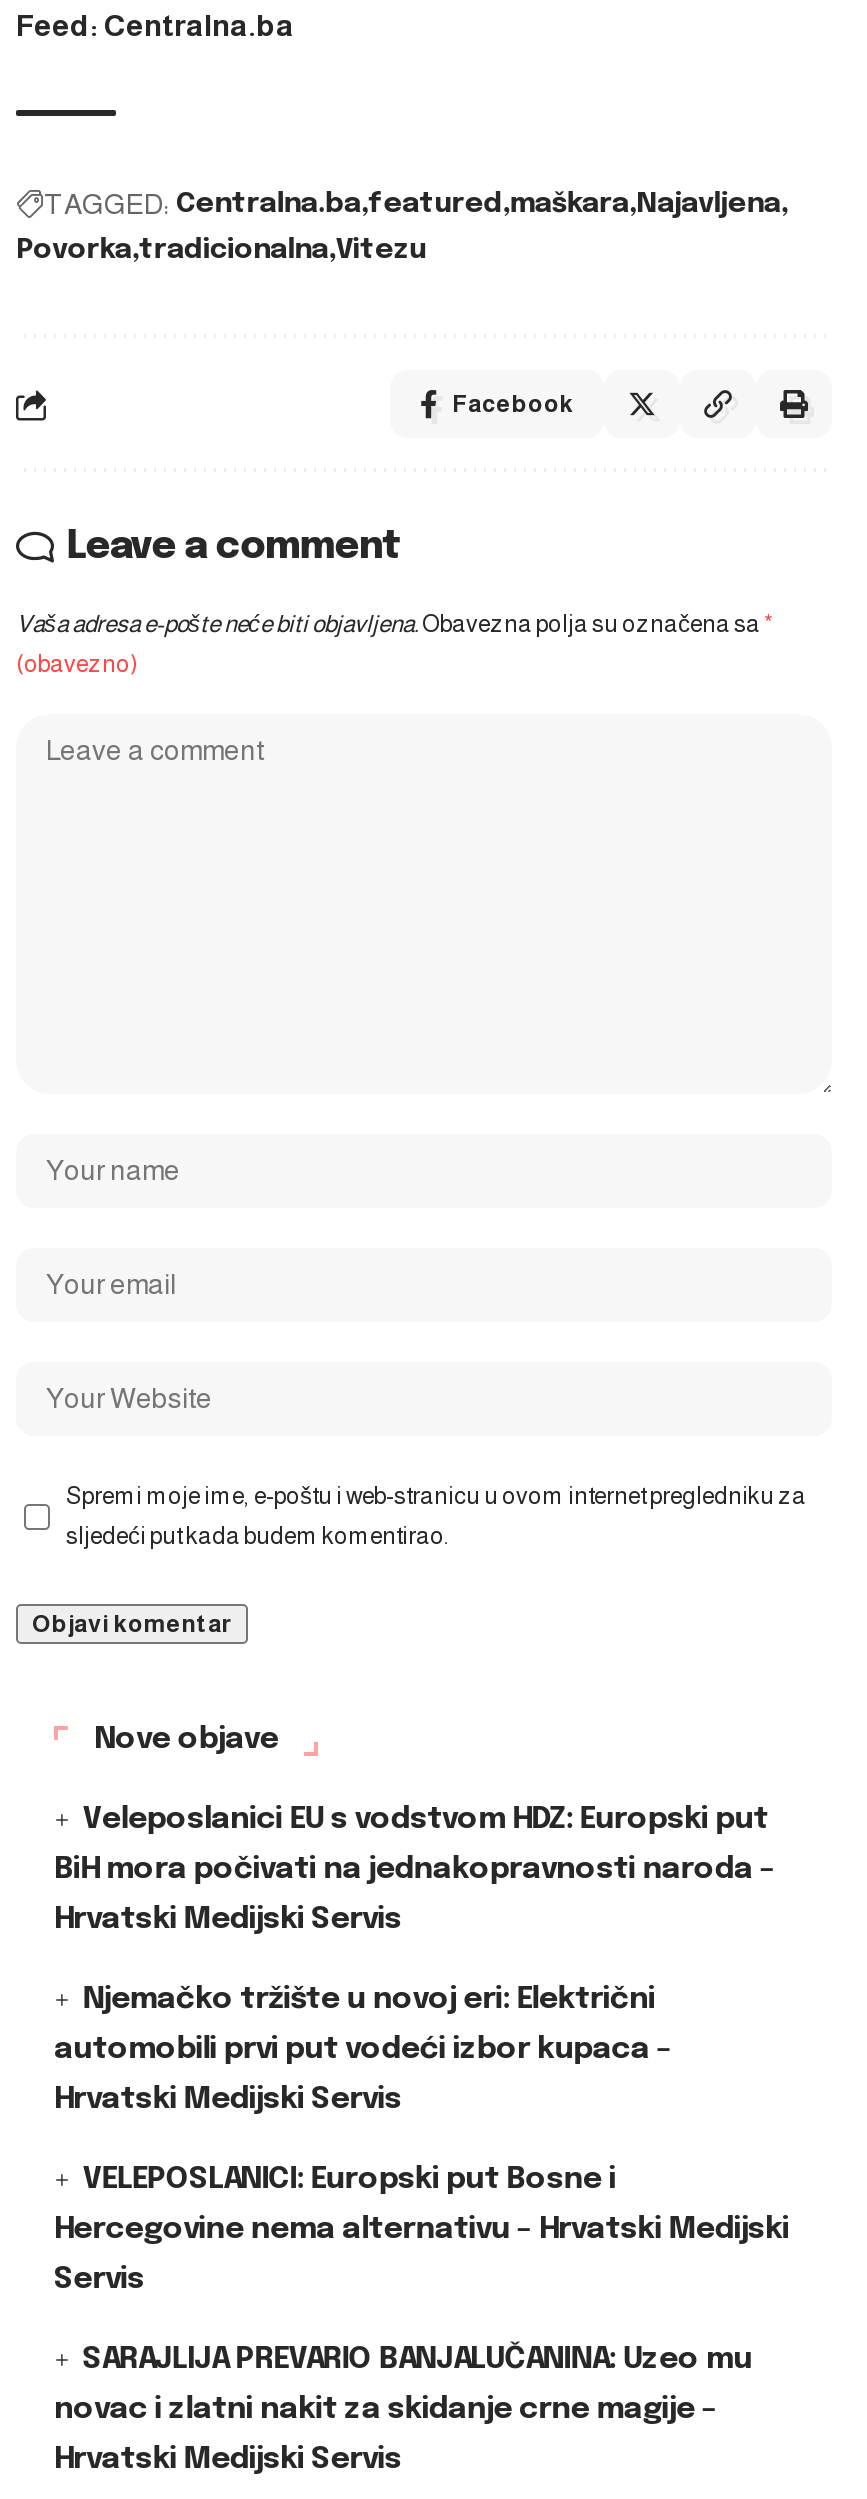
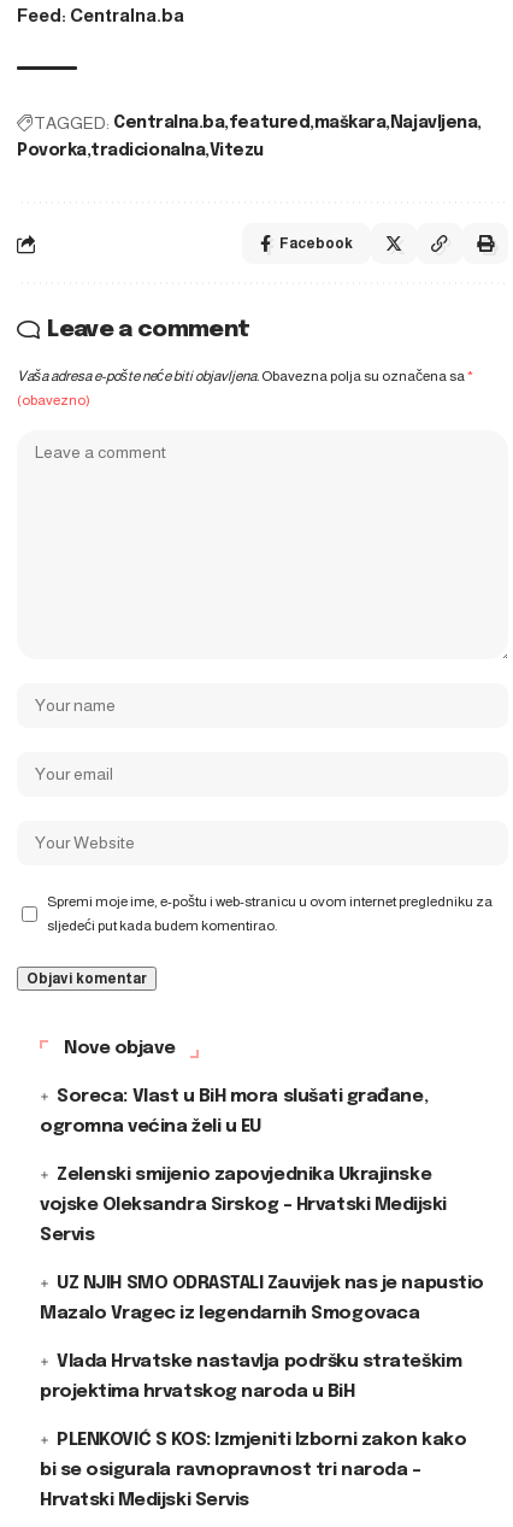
[54,1804,789,2246] Veleposlanici EU s vodstvom HDZ: Europski put | BiH mora počivati na jednakopravnosti naroda – | Hrvatski Medijski Servis | Njemačko tržište u novoj eri: Električni | automobili prvi put vodeći izbor kupaca – | Hrvatski Medijski Servis | VELEPOSLANICI: Europski put Bosne i | Hercegovine nema alternativu – Hrvatski Medijski -> [40,1087,447,1215] Soreca: Vlast u BiH mora slušati građane, | ogromna većina želi u EU | Zelenski smijenio zapovjednika Ukrajinske | vojske Oleksandra Sirskog – Hrvatski Medijski
moved [54,2264,144,2296] -> [40,1226,94,1245]: Servis
[54,2344,752,2426] SARAJLIJA PREVARIO BANJALUČANINA: Uzeo mu | novac i zlatni nakit za skidanje crne magije – -> [40,1274,484,1480] UZ NJIH SMO ODRASTALI Zauvijek nas je napustio | Mazalo Vragec iz legendarnih Smogovaca | Vlada Hrvatske nastavlja podršku strateškim | projektima hrvatskog naroda u BiH | PLENKOVIĆ S KOS: Izmjeniti Izborni zakon kako | bi se osigurala ravnopravnost tri naroda –

